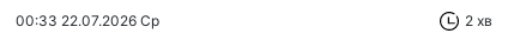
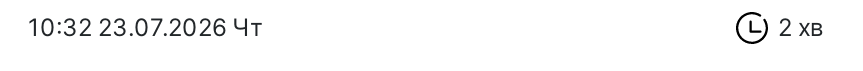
[16,11,159,29] 00:33 22.07.2026 Ср -> [28,13,262,43] 10:32 23.07.2026 Чт

